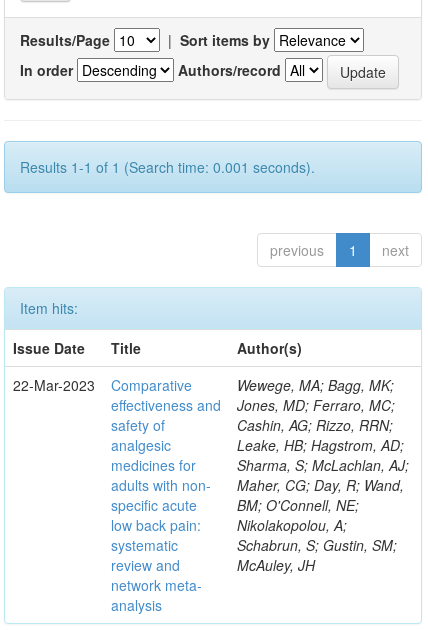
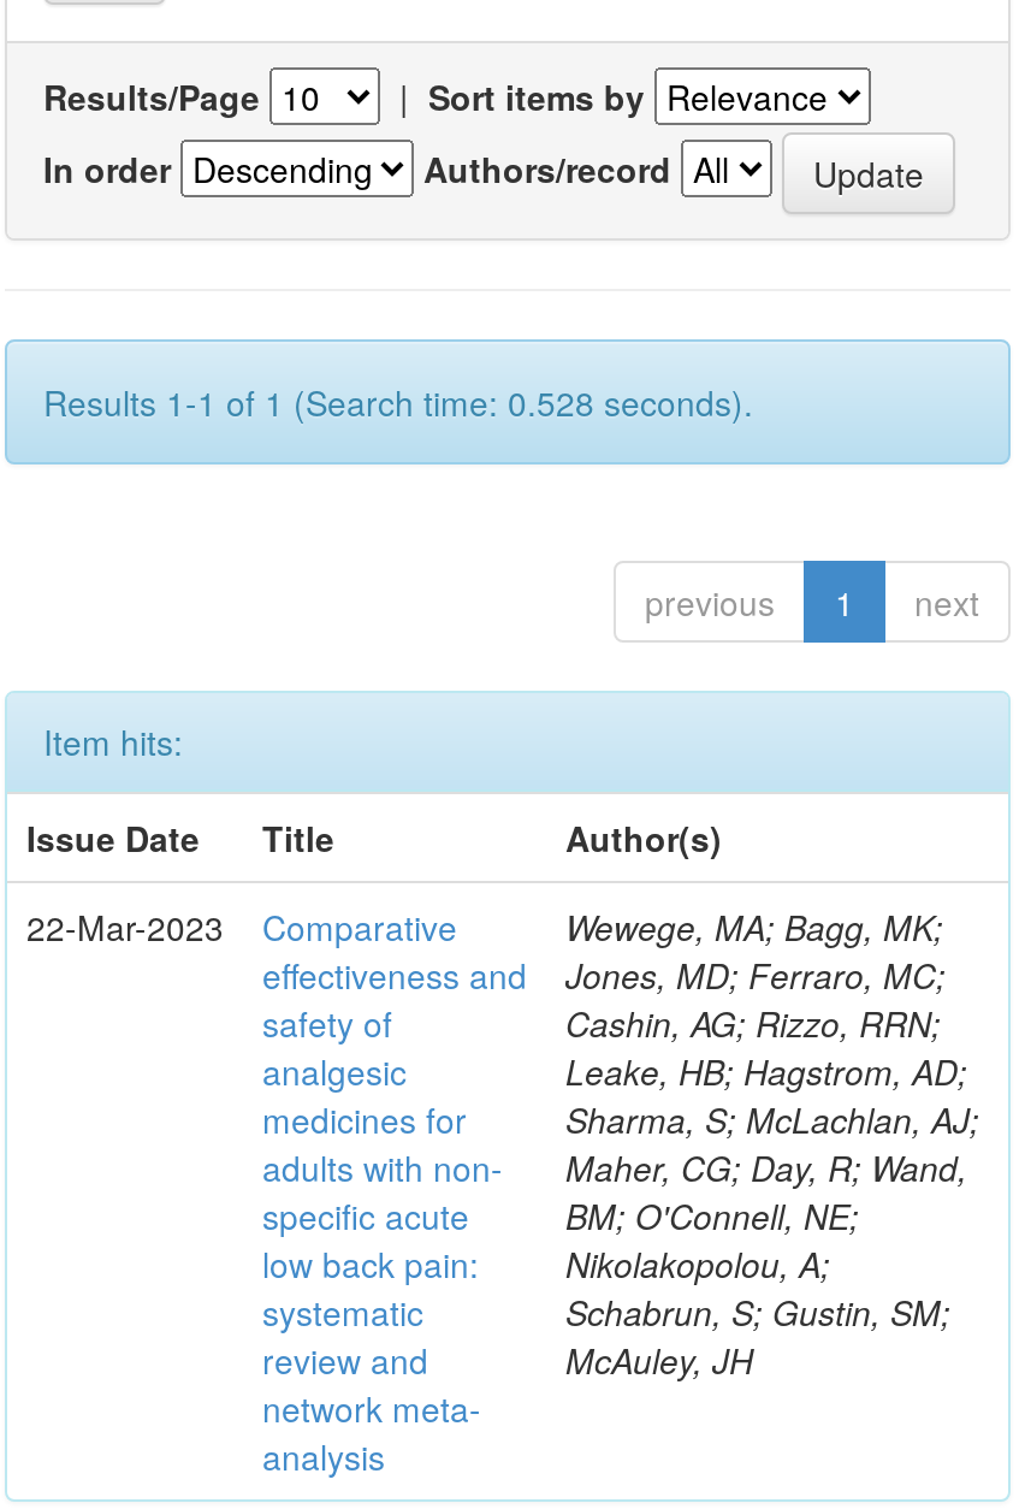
[20,157,315,177] Results 1-1 of 1 (Search time: 0.001 seconds). -> [43,378,753,426] Results 1-1 of 1 (Search time: 0.528 seconds).

